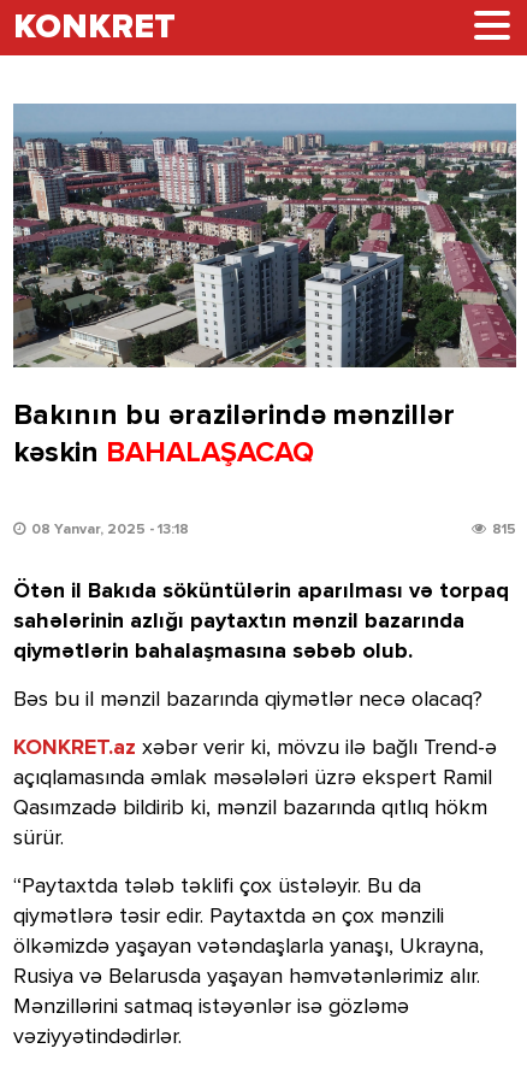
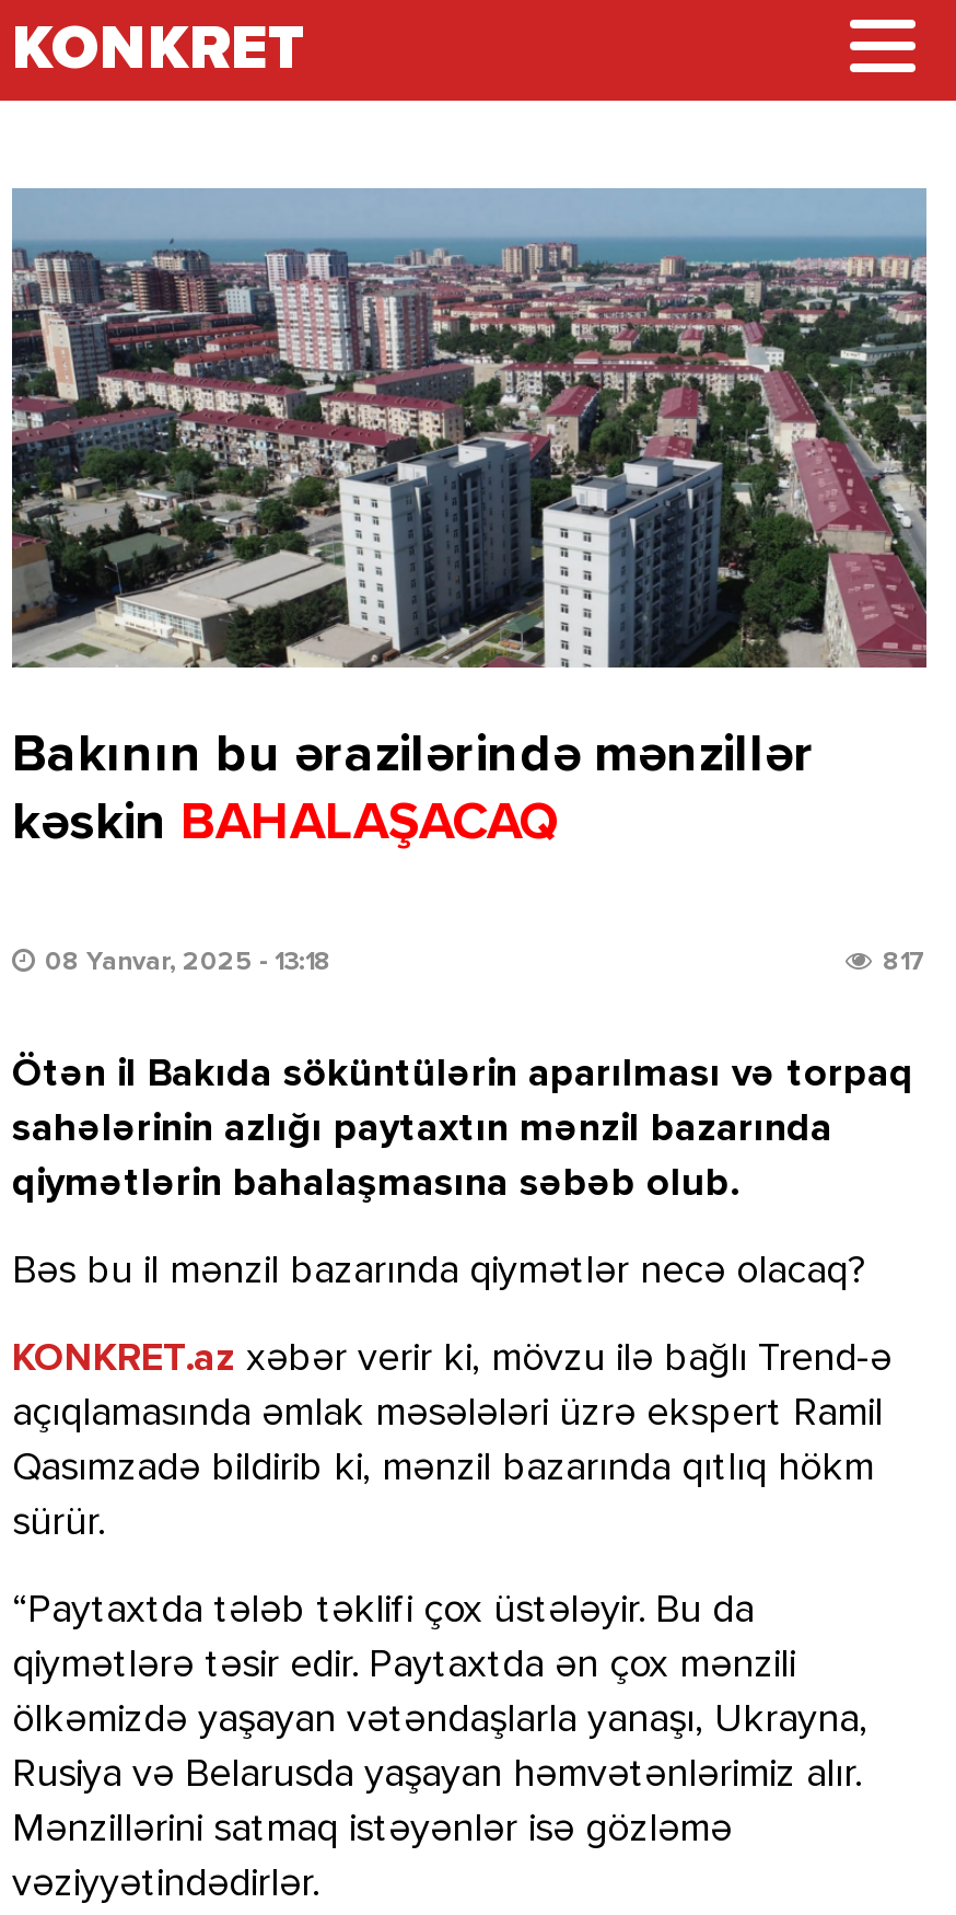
[492,523,516,538] 815 -> [883,950,926,977] 817

